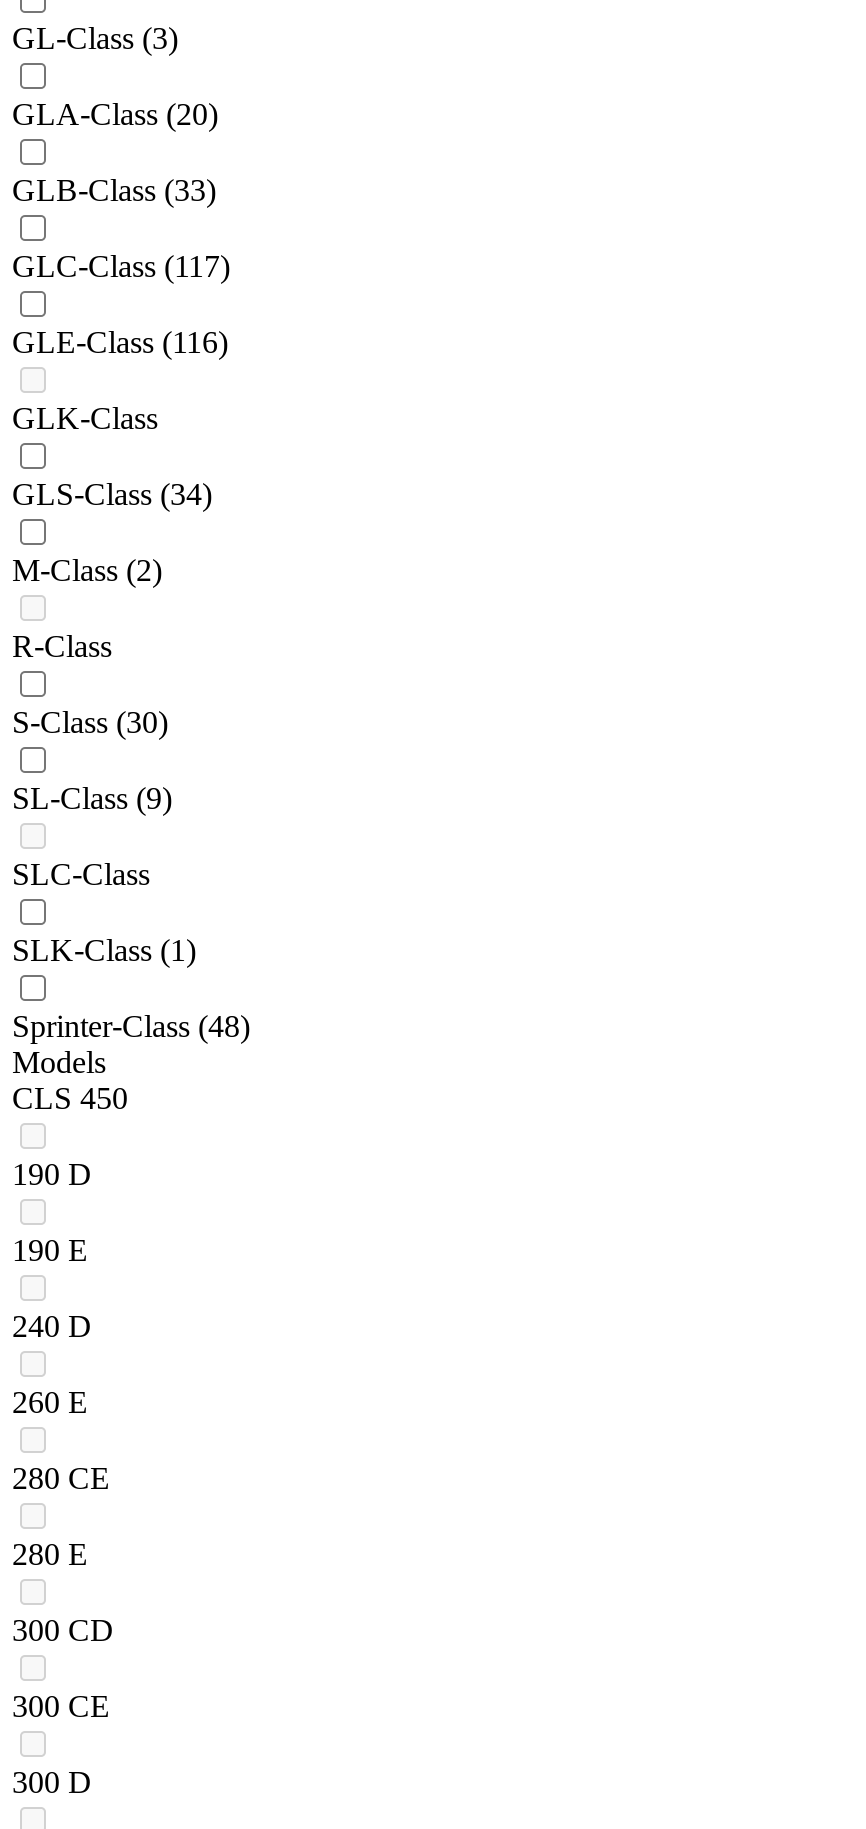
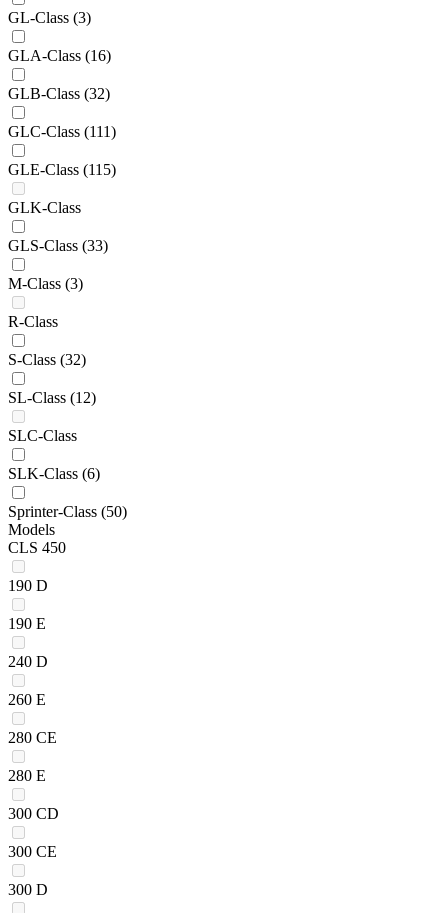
[12,98,218,132] GLA-Class (20) -> [8,47,111,64] GLA-Class (16)
[12,174,216,208] GLB-Class (33) -> [8,85,110,102] GLB-Class (32)
[12,250,230,284] GLC-Class (117) -> [8,123,116,140] GLC-Class (111)
[12,326,228,360] GLE-Class (116) -> [8,161,116,178] GLE-Class (115)
[12,478,212,512] GLS-Class (34) -> [8,237,108,254] GLS-Class (33)
[12,554,162,588] M-Class (2) -> [8,275,83,292] M-Class (3)
[12,706,168,740] S-Class (30) -> [8,351,86,368] S-Class (32)
[12,782,172,816] SL-Class (9) -> [8,389,96,406] SL-Class (12)
[12,934,196,968] SLK-Class (1) -> [8,465,100,482] SLK-Class (6)
[12,1010,250,1044] Sprinter-Class (48) -> [8,503,127,520] Sprinter-Class (50)

